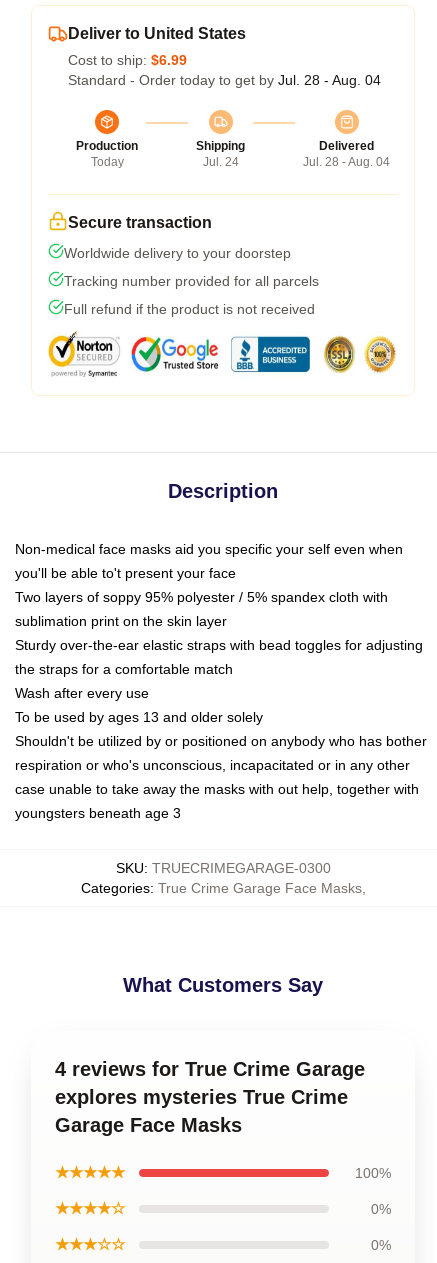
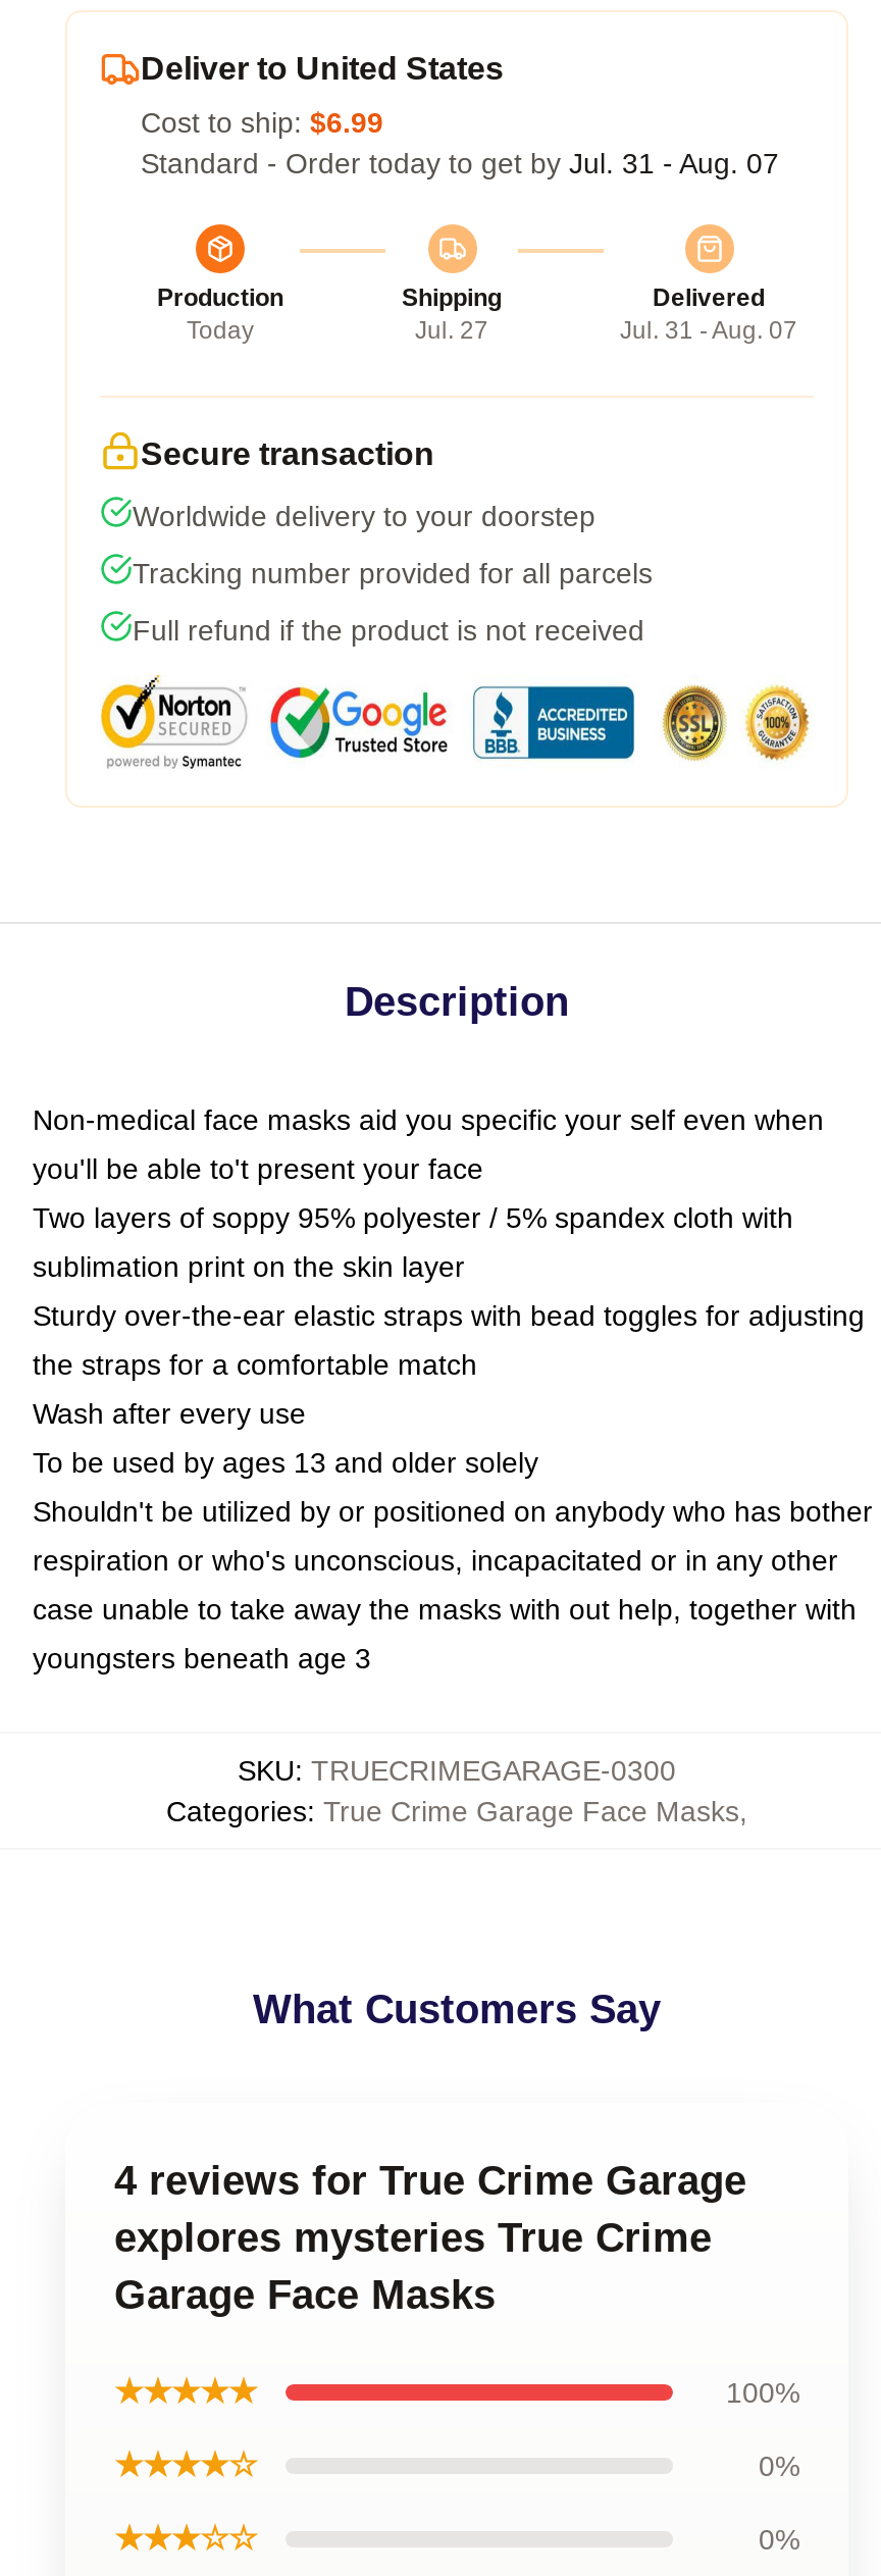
[68,72,381,88] Standard - Order today to get by Jul. 28 - Aug. 04 -> [141,147,779,179] Standard - Order today to get by Jul. 31 - Aug. 07
[202,155,238,169] Jul. 24 -> [415,316,488,345] Jul. 27
[303,155,390,169] Jul. 28 - Aug. 04 -> [620,316,797,345] Jul. 31 - Aug. 07

